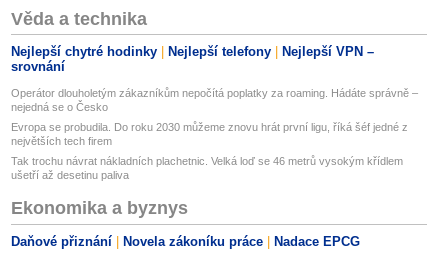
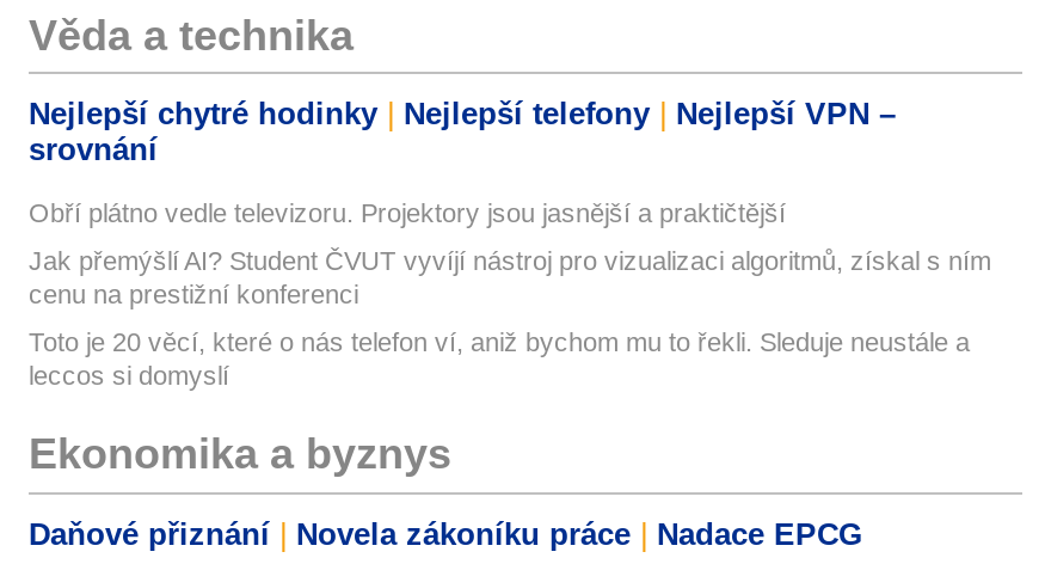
[11,87,418,113] Operátor dlouholetým zákazníkům nepočítá poplatky za roaming. Hádáte správně – | nejedná se o Česko -> [29,199,786,228] Obří plátno vedle televizoru. Projektory jsou jasnější a praktičtější
[11,121,408,147] Evropa se probudila. Do roku 2030 můžeme znovu hrát první ligu, říká šéf jedné z | největších tech firem -> [29,247,991,309] Jak přemýšlí AI? Student ČVUT vyvíjí nástroj pro vizualizaci algoritmů, získal s ním | cenu na prestižní konferenci
[11,155,403,181] Tak trochu návrat nákladních plachetnic. Velká loď se 46 metrů vysokým křídlem | ušetří až desetinu paliva -> [29,328,970,390] Toto je 20 věcí, které o nás telefon ví, aniž bychom mu to řekli. Sleduje neustále a | leccos si domyslí

